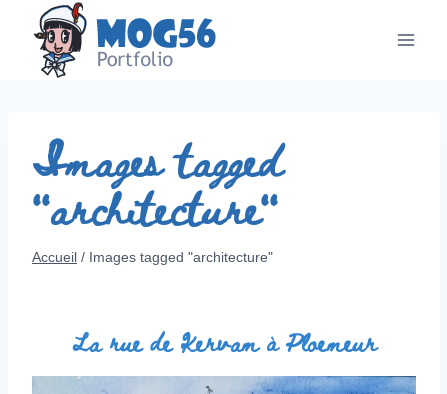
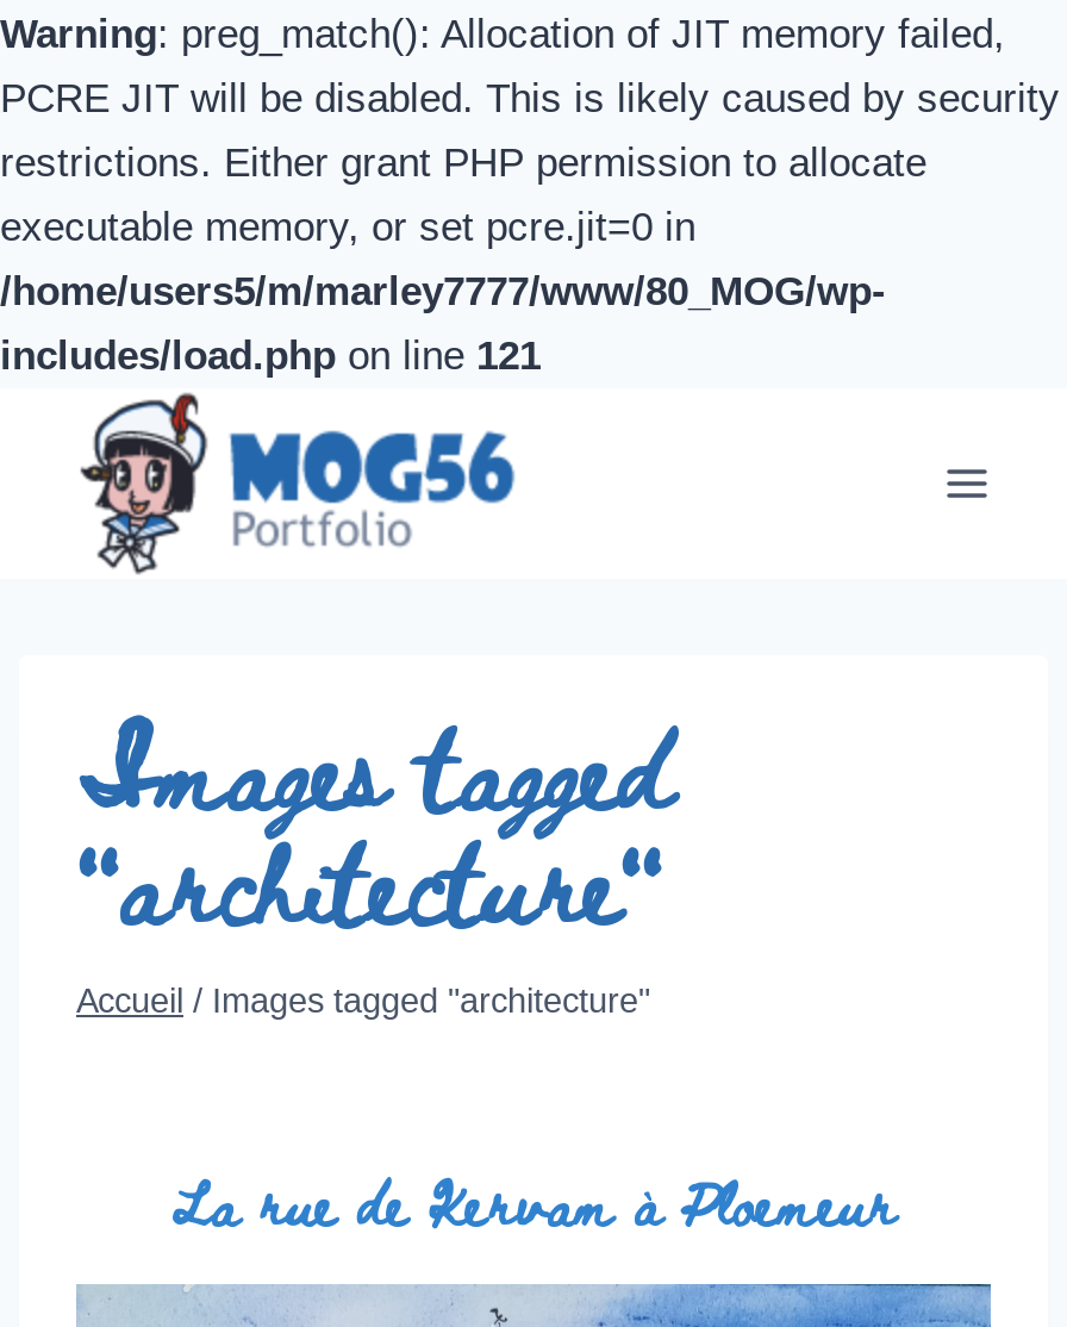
none -> [0,12,1060,379] Warning: preg_match(): Allocation of JIT memory failed, | PCRE JIT will be disabled. This is likely caused by security | restrictions. Either grant PHP permission to allocate | executable memory, or set pcre.jit=0 in | /home/users5/m/marley7777/www/80_MOG/wp- | includes/load.php on line 121

